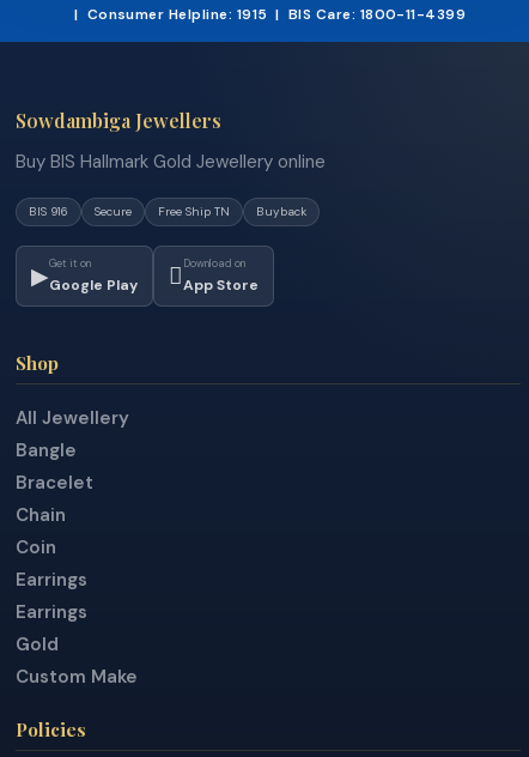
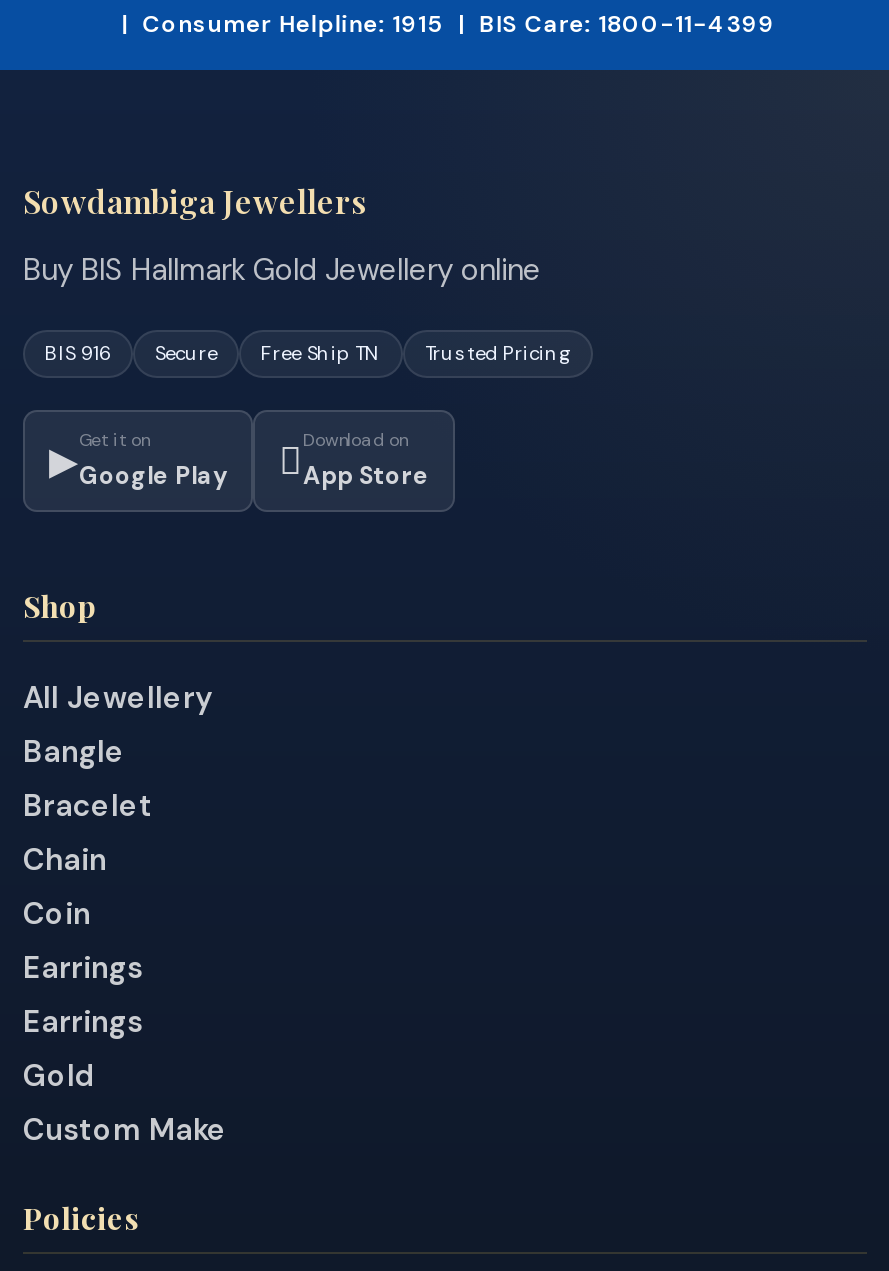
[256,204,306,219] Buyback -> [425,340,571,366] Trusted Pricing

